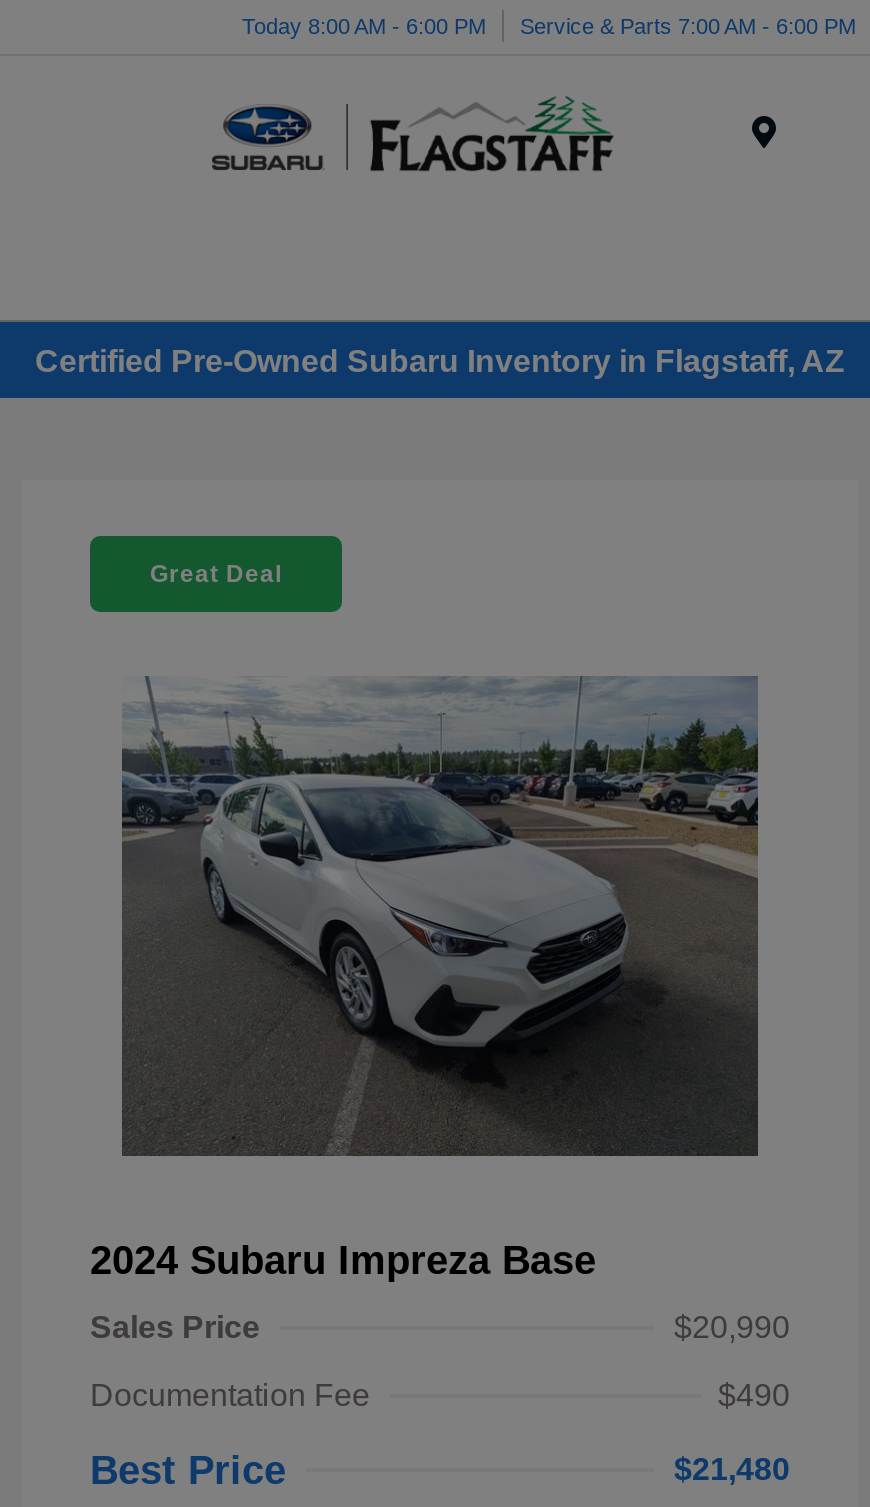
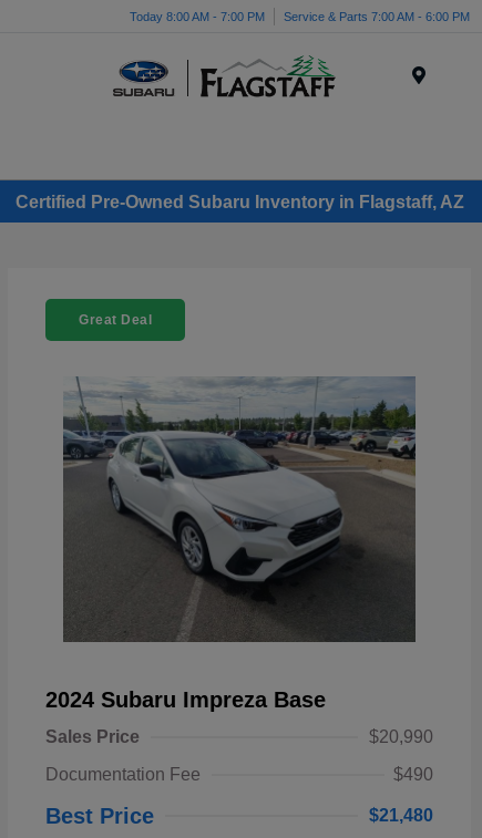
[242,13,856,37] Today 8:00 AM - 6:00 PM Service & Parts 7:00 AM - 6:00 PM -> [130,9,470,23] Today 8:00 AM - 7:00 PM Service & Parts 7:00 AM - 6:00 PM

